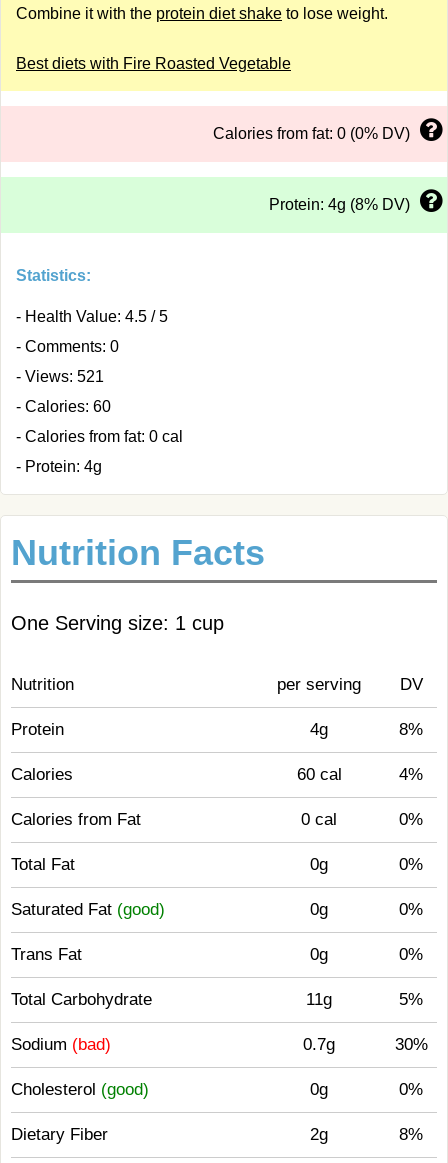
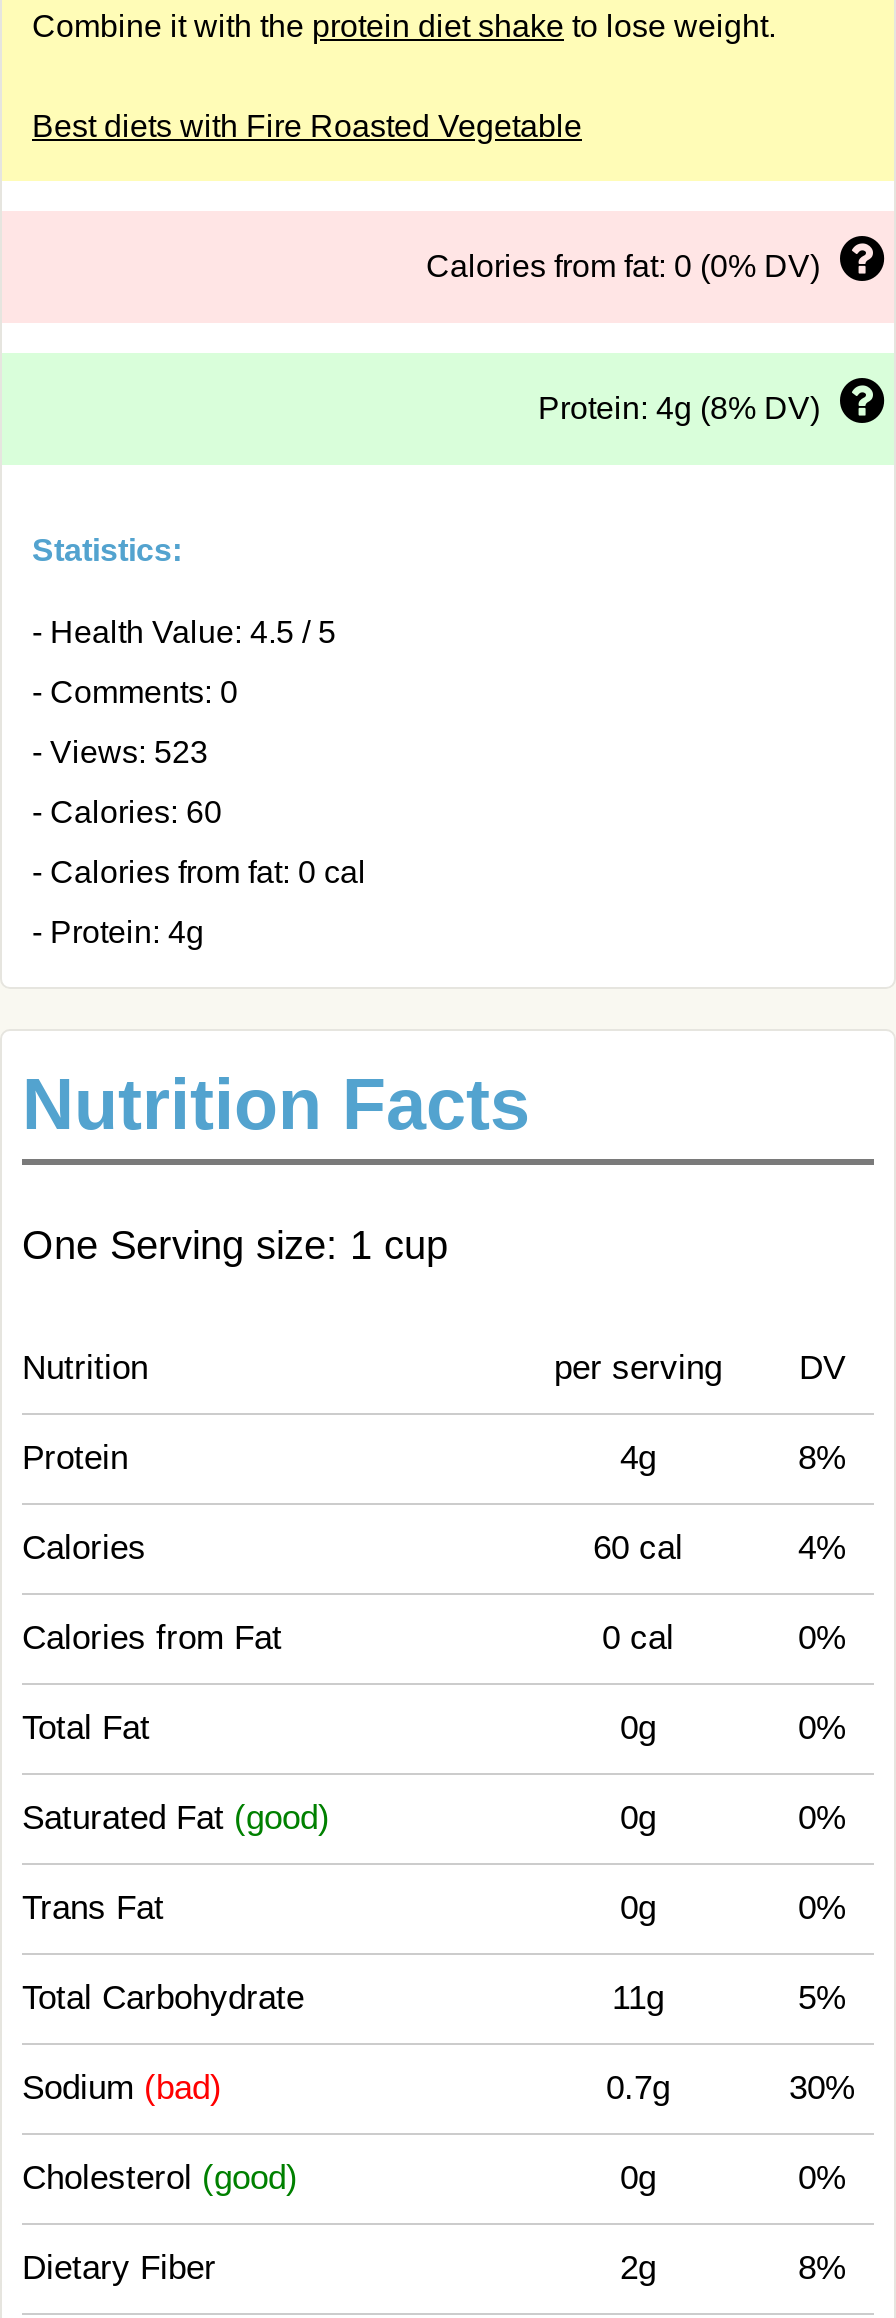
[16,368,104,385] - Views: 521 -> [32,735,208,769] - Views: 523

